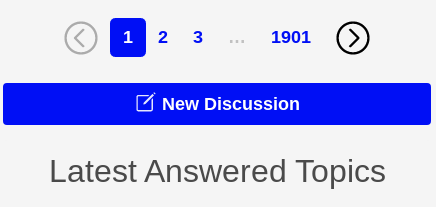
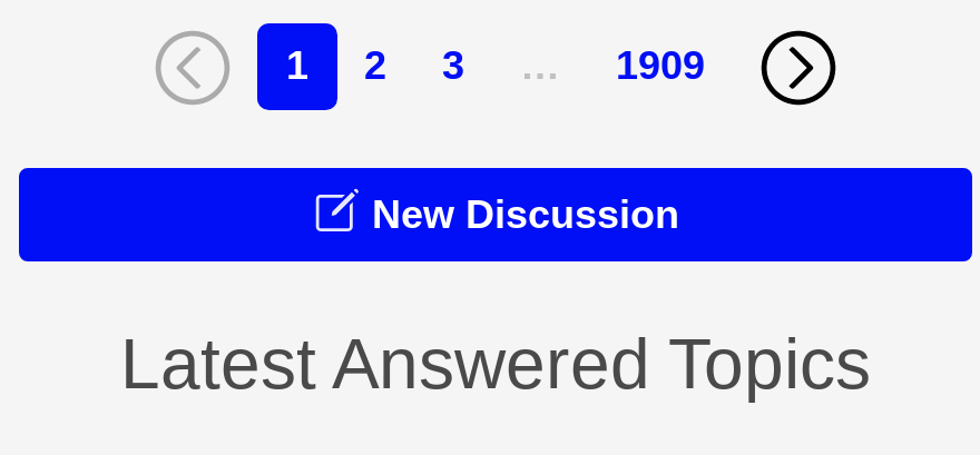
[271,27,311,47] 1901 -> [616,43,705,88] 1909

